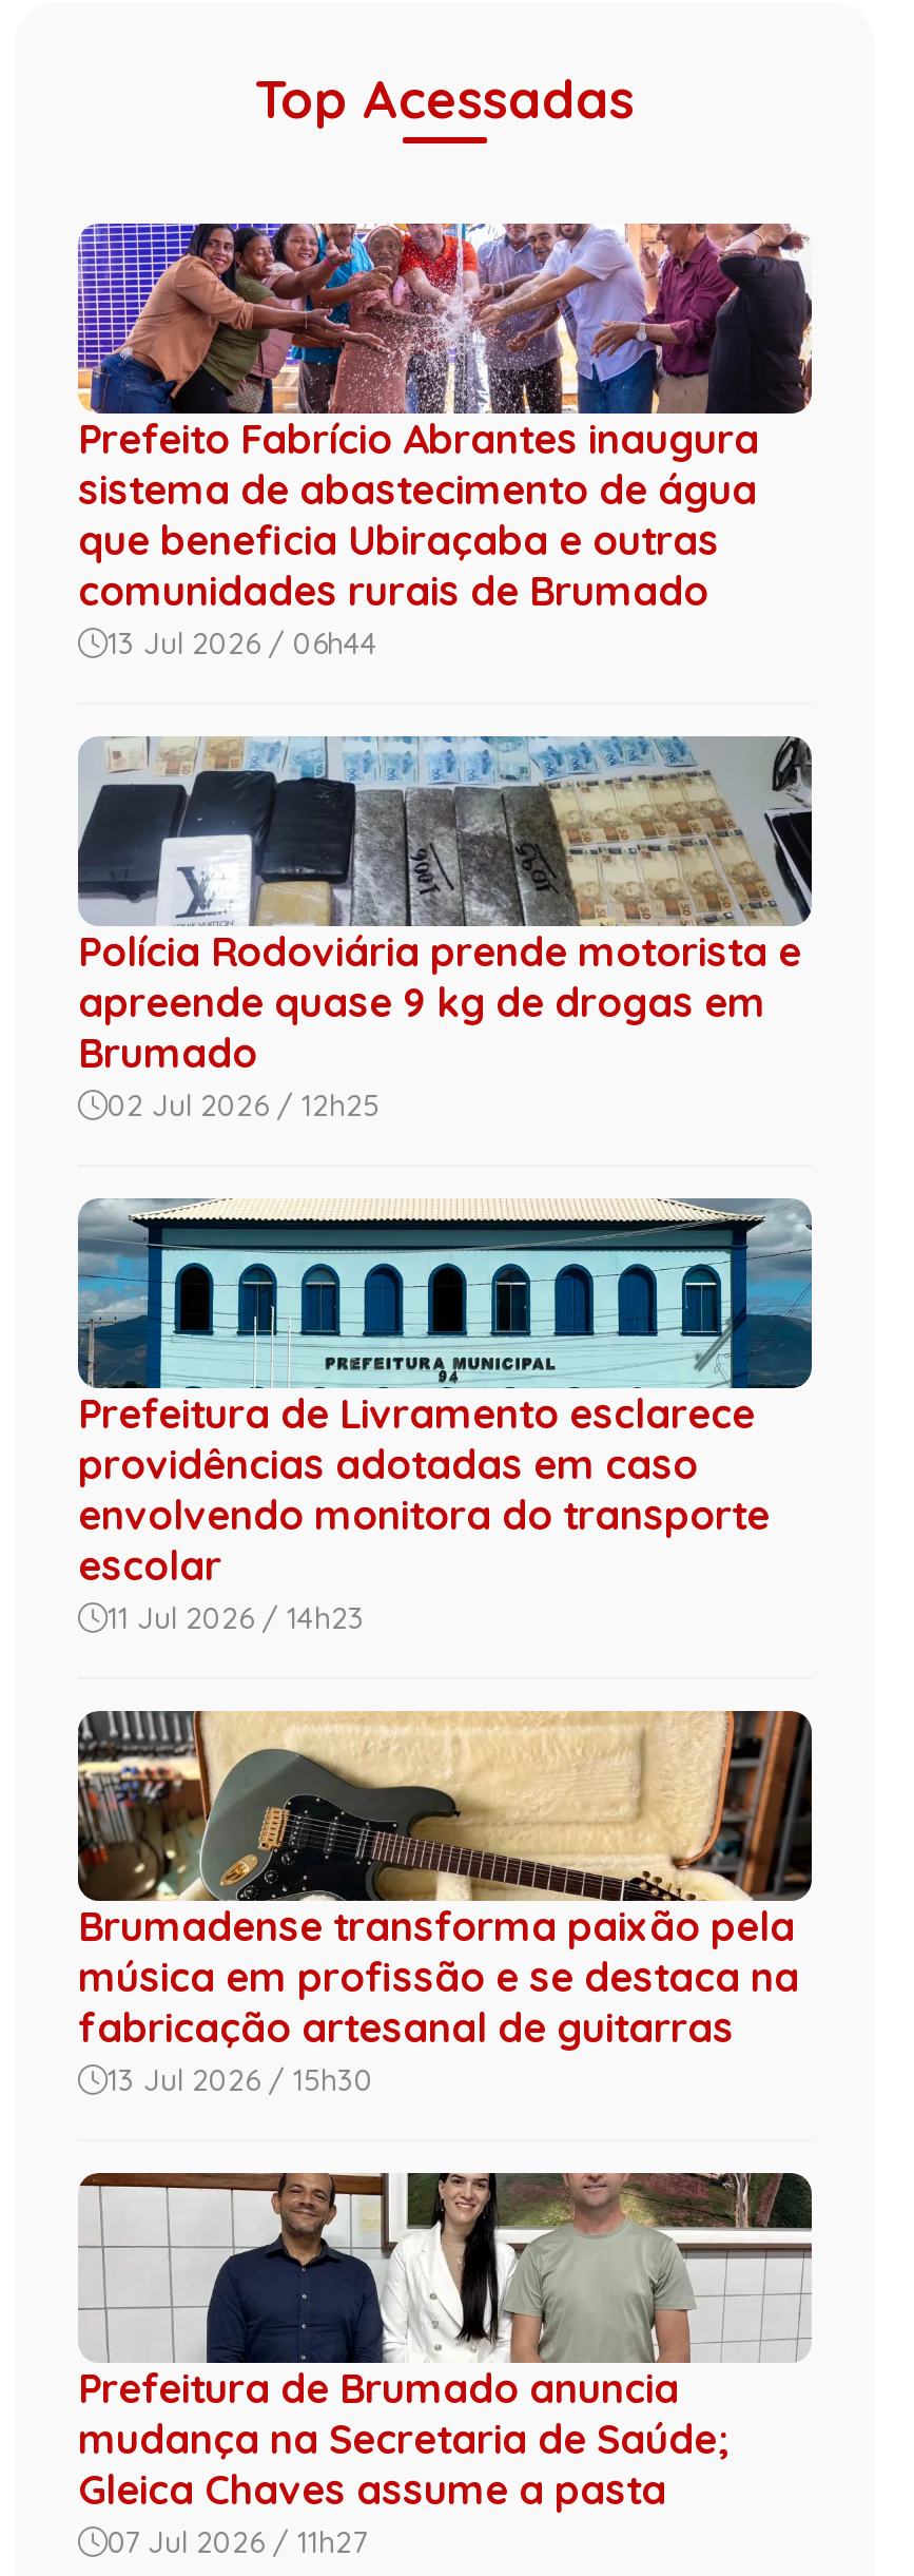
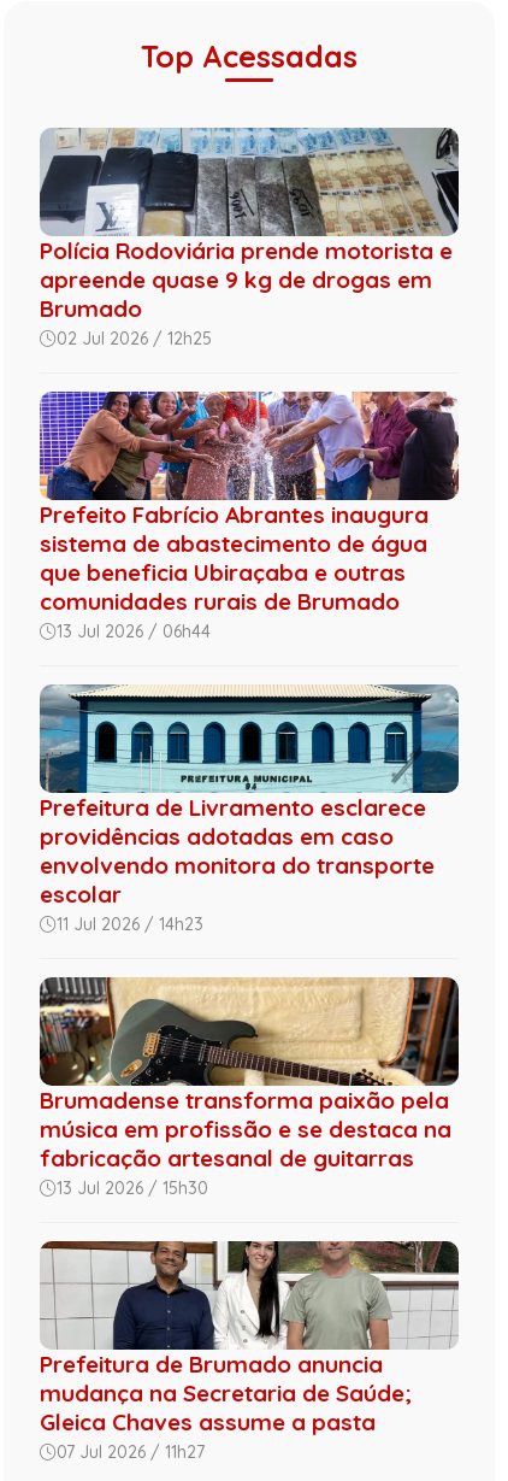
moved [74,219,816,663] -> [37,389,461,643]: [image] | Prefeito Fabrício Abrantes inaugura | sistema de abastecimento de água | que beneficia Ubiraçaba e outras | comunidades rurais de Brumado | 13 Jul 2026 / 06h44
moved [78,734,814,1125] -> [39,127,460,350]: [image] | Polícia Rodoviária prende motorista e | apreende quase 9 kg de drogas em | Brumado | 02 Jul 2026 / 12h25

